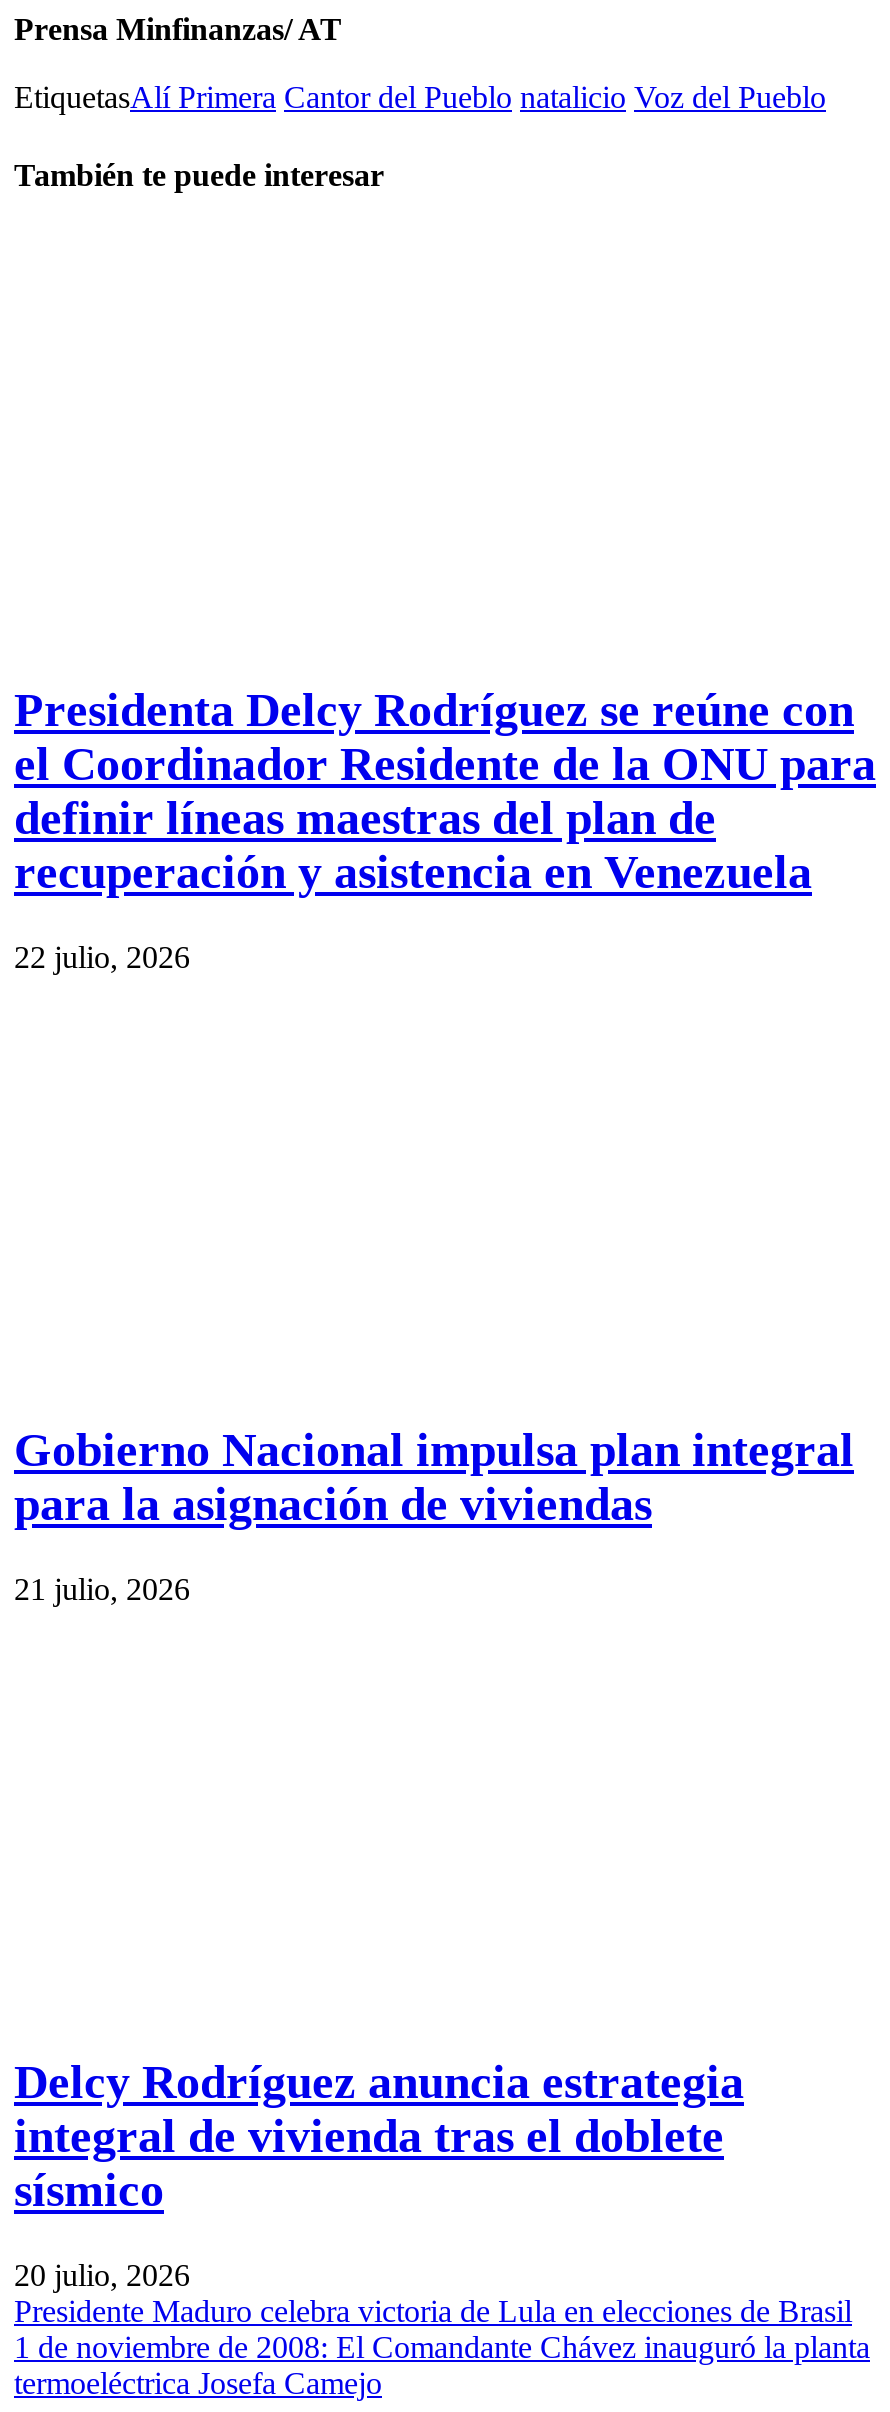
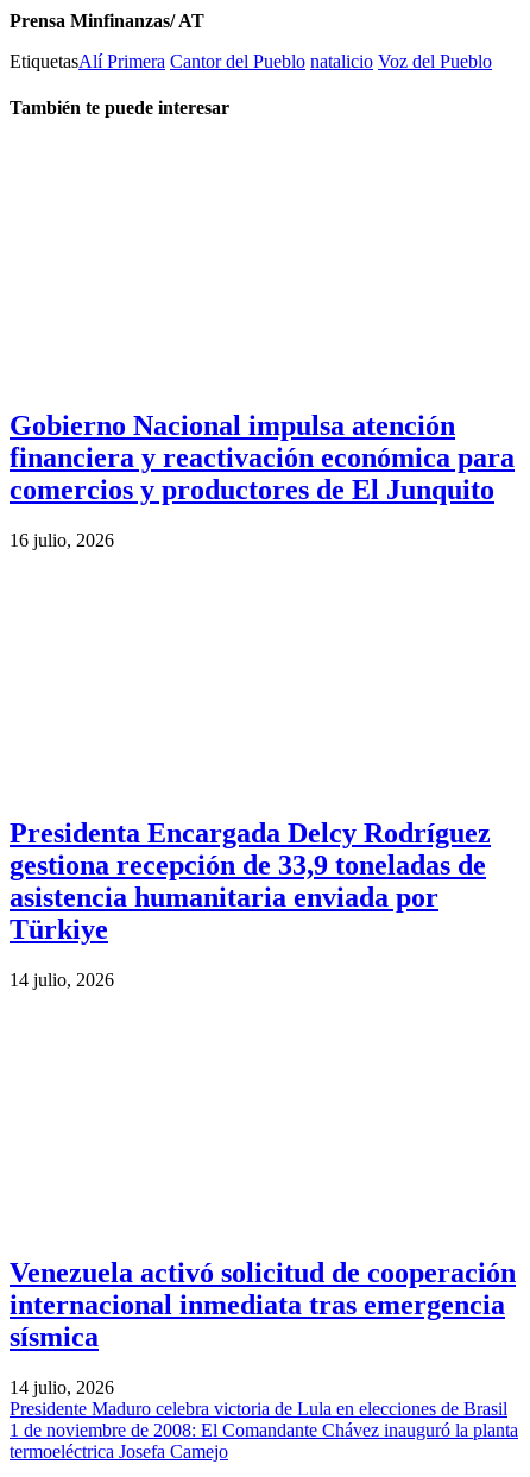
[14,684,876,898] Presidenta Delcy Rodríguez se reúne con | el Coordinador Residente de la ONU para | definir líneas maestras del plan de | recuperación y asistencia en Venezuela -> [10,410,515,505] Gobierno Nacional impulsa atención | financiera y reactivación económica para | comercios y productores de El Junquito
[14,940,190,974] 22 julio, 2026 -> [10,530,114,550] 16 julio, 2026
[14,1424,854,1530] Gobierno Nacional impulsa plan integral | para la asignación de viviendas -> [10,818,491,945] Presidenta Encargada Delcy Rodríguez | gestiona recepción de 33,9 toneladas de | asistencia humanitaria enviada por | Türkiye
[14,1572,190,1606] 21 julio, 2026 -> [10,970,114,990] 14 julio, 2026
[14,2056,744,2216] Delcy Rodríguez anuncia estrategia | integral de vivienda tras el doblete | sísmico -> [10,1257,516,1352] Venezuela activó solicitud de cooperación | internacional inmediata tras emergencia | sísmica
[14,2258,190,2292] 20 julio, 2026 -> [10,1377,114,1397] 14 julio, 2026

